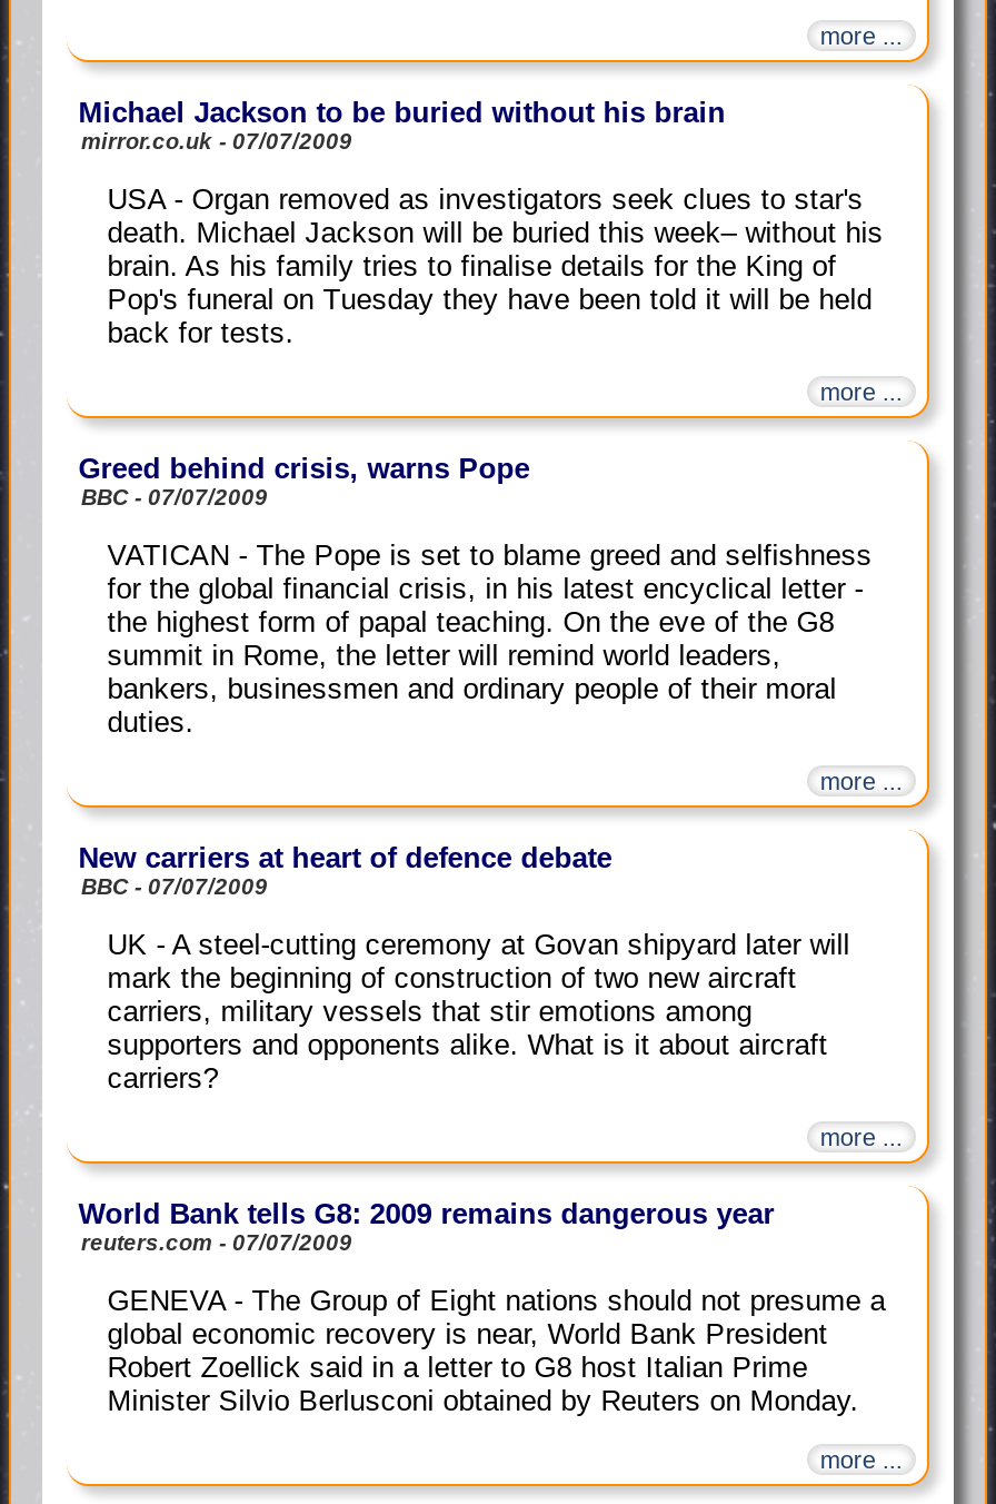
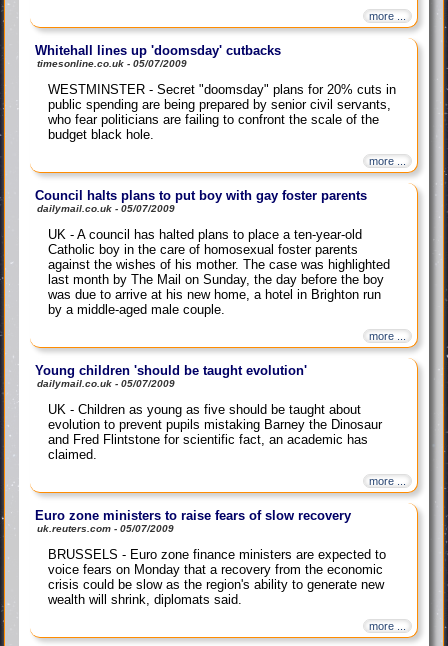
[78,96,725,154] Michael Jackson to be buried without his brain | mirror.co.uk - 07/07/2009 -> [35,43,281,69] Whitehall lines up 'doomsday' cutbacks | timesonline.co.uk - 05/07/2009
[107,182,883,349] USA - Organ removed as investigators seek clues to star's | death. Michael Jackson will be buried this week– without his | brain. As his family tries to finalise details for the King of | Pop's funeral on Tuesday they have been told it will be held | back for tests. -> [48,82,396,142] WESTMINSTER - Secret "doomsday" plans for 20% cuts in | public spending are being prepared by senior civil servants, | who fear politicians are failing to confront the scale of the | budget black hole.
[78,452,530,509] Greed behind crisis, warns Pope | BBC - 07/07/2009 -> [35,188,367,214] Council halts plans to put boy with gay foster parents | dailymail.co.uk - 05/07/2009
[107,538,872,739] VATICAN - The Pope is set to blame greed and selfishness | for the global financial crisis, in his latest encyclical letter - | the highest form of papal teaching. On the eve of the G8 | summit in Rome, the letter will remind world leaders, | bankers, businessmen and ordinary people of their moral | duties. -> [48,227,390,317] UK - A council has halted plans to place a ten-year-old | Catholic boy in the care of homosexual foster parents | against the wishes of his mother. The case was highlighted | last month by The Mail on Sunday, the day before the boy | was due to arrive at his new home, a hotel in Brighton run | by a middle-aged male couple.
[78,841,612,899] New carriers at heart of defence debate | BBC - 07/07/2009 -> [35,363,307,389] Young children 'should be taught evolution' | dailymail.co.uk - 05/07/2009
[107,928,850,1095] UK - A steel-cutting ceremony at Govan shipyard later will | mark the beginning of construction of two new aircraft | carriers, military vessels that stir emotions among | supporters and opponents alike. What is it about aircraft | carriers? -> [48,402,382,462] UK - Children as young as five should be taught about | evolution to prevent pupils mistaking Barney the Dinosaur | and Fred Flintstone for scientific fact, an academic has | claimed.
[78,1197,774,1255] World Bank tells G8: 2009 remains dangerous year | reuters.com - 07/07/2009 -> [35,508,351,534] Euro zone ministers to raise fears of slow recovery | uk.reuters.com - 05/07/2009
[107,1284,885,1417] GENEVA - The Group of Eight nations should not presume a | global economic recovery is near, World Bank President | Robert Zoellick said in a letter to G8 host Italian Prime | Minister Silvio Berlusconi obtained by Reuters on Monday. -> [48,547,386,607] BRUSSELS - Euro zone finance ministers are expected to | voice fears on Monday that a recovery from the economic | crisis could be slow as the region's ability to generate new | wealth will shrink, diplomats said.

